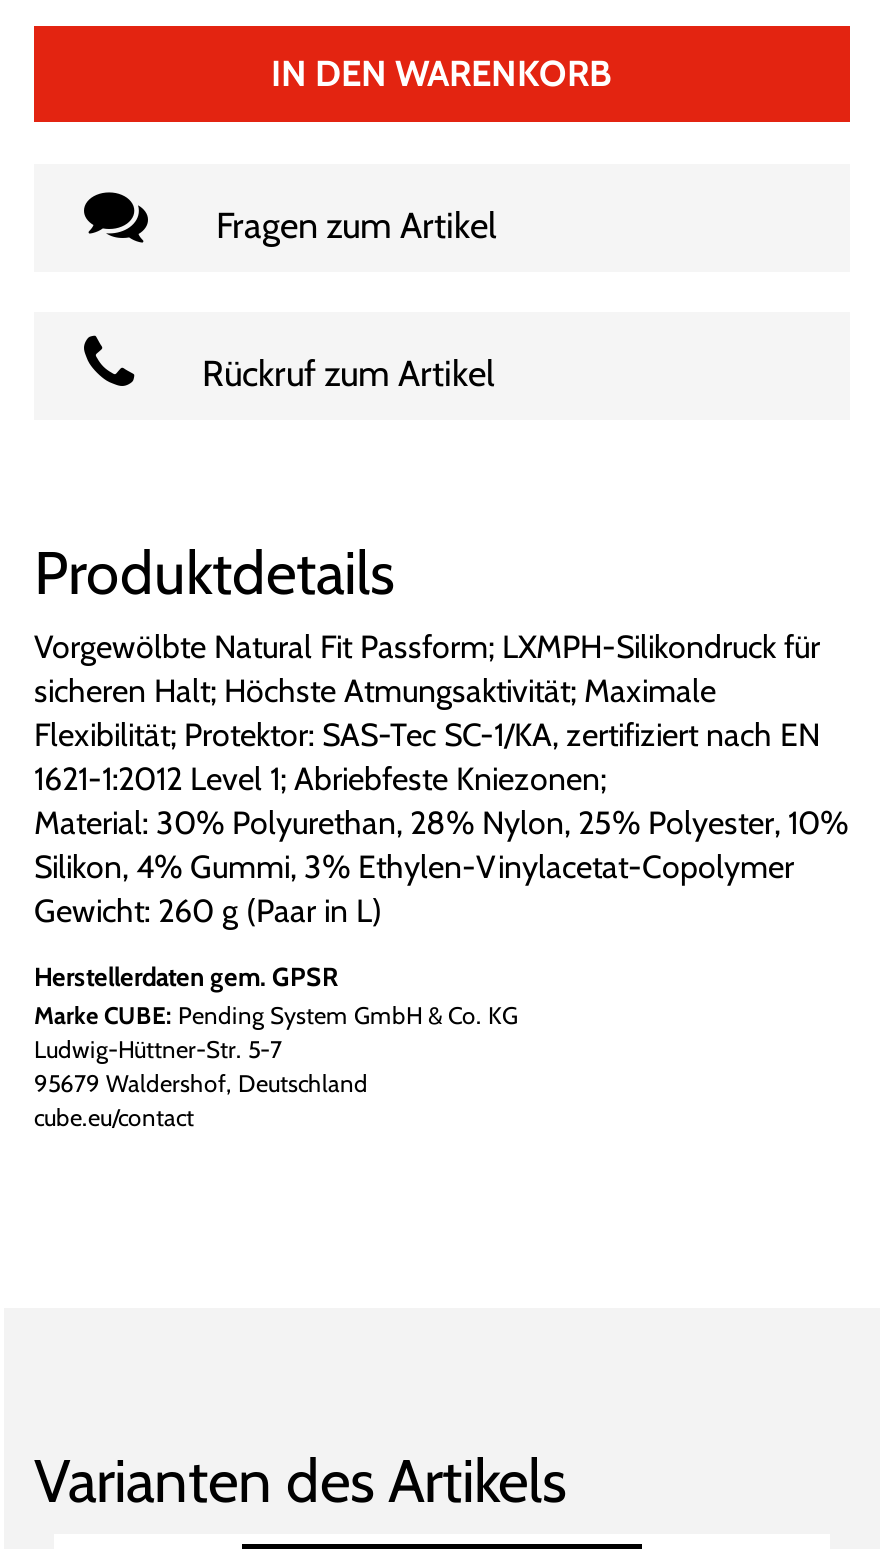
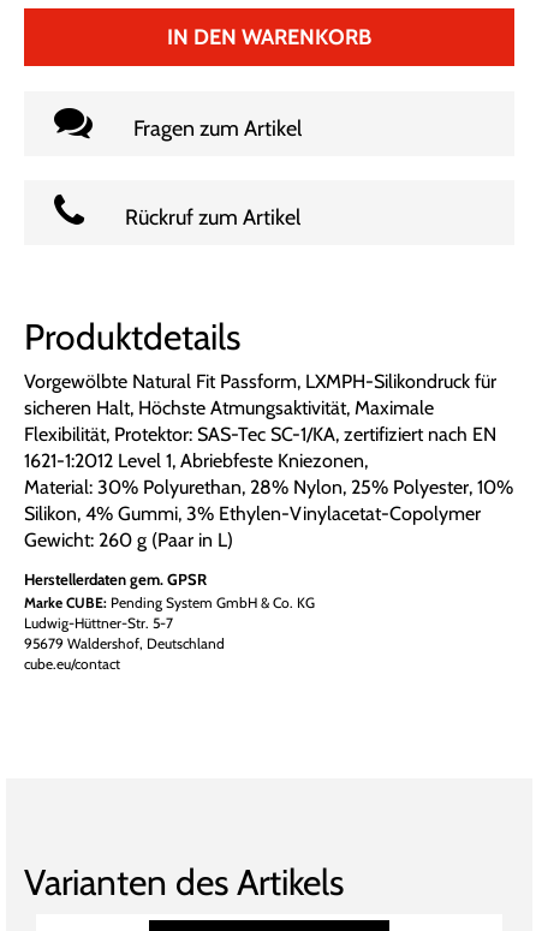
[34,628,820,666] Vorgewölbte Natural Fit Passform; LXMPH-Silikondruck für -> [24,370,496,393] Vorgewölbte Natural Fit Passform, LXMPH-Silikondruck für
[34,672,716,710] sicheren Halt; Höchste Atmungsaktivität; Maximale -> [24,396,434,419] sicheren Halt, Höchste Atmungsaktivität, Maximale
[34,716,820,754] Flexibilität; Protektor: SAS-Tec SC-1/KA, zertifiziert nach EN -> [24,423,496,446] Flexibilität, Protektor: SAS-Tec SC-1/KA, zertifiziert nach EN
[34,760,606,798] 1621-1:2012 Level 1; Abriebfeste Kniezonen; -> [24,449,368,472] 1621-1:2012 Level 1, Abriebfeste Kniezonen,

